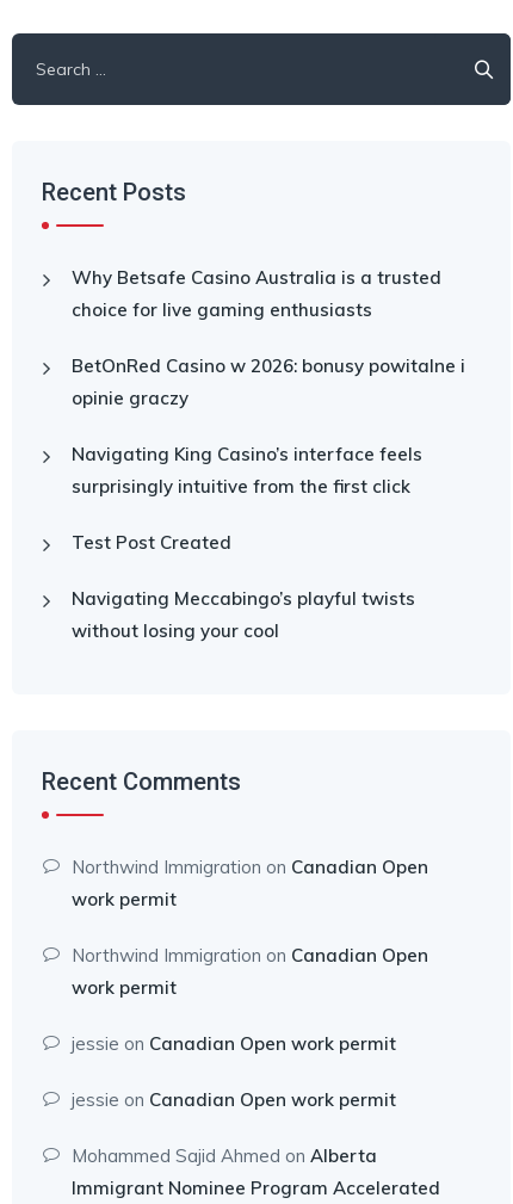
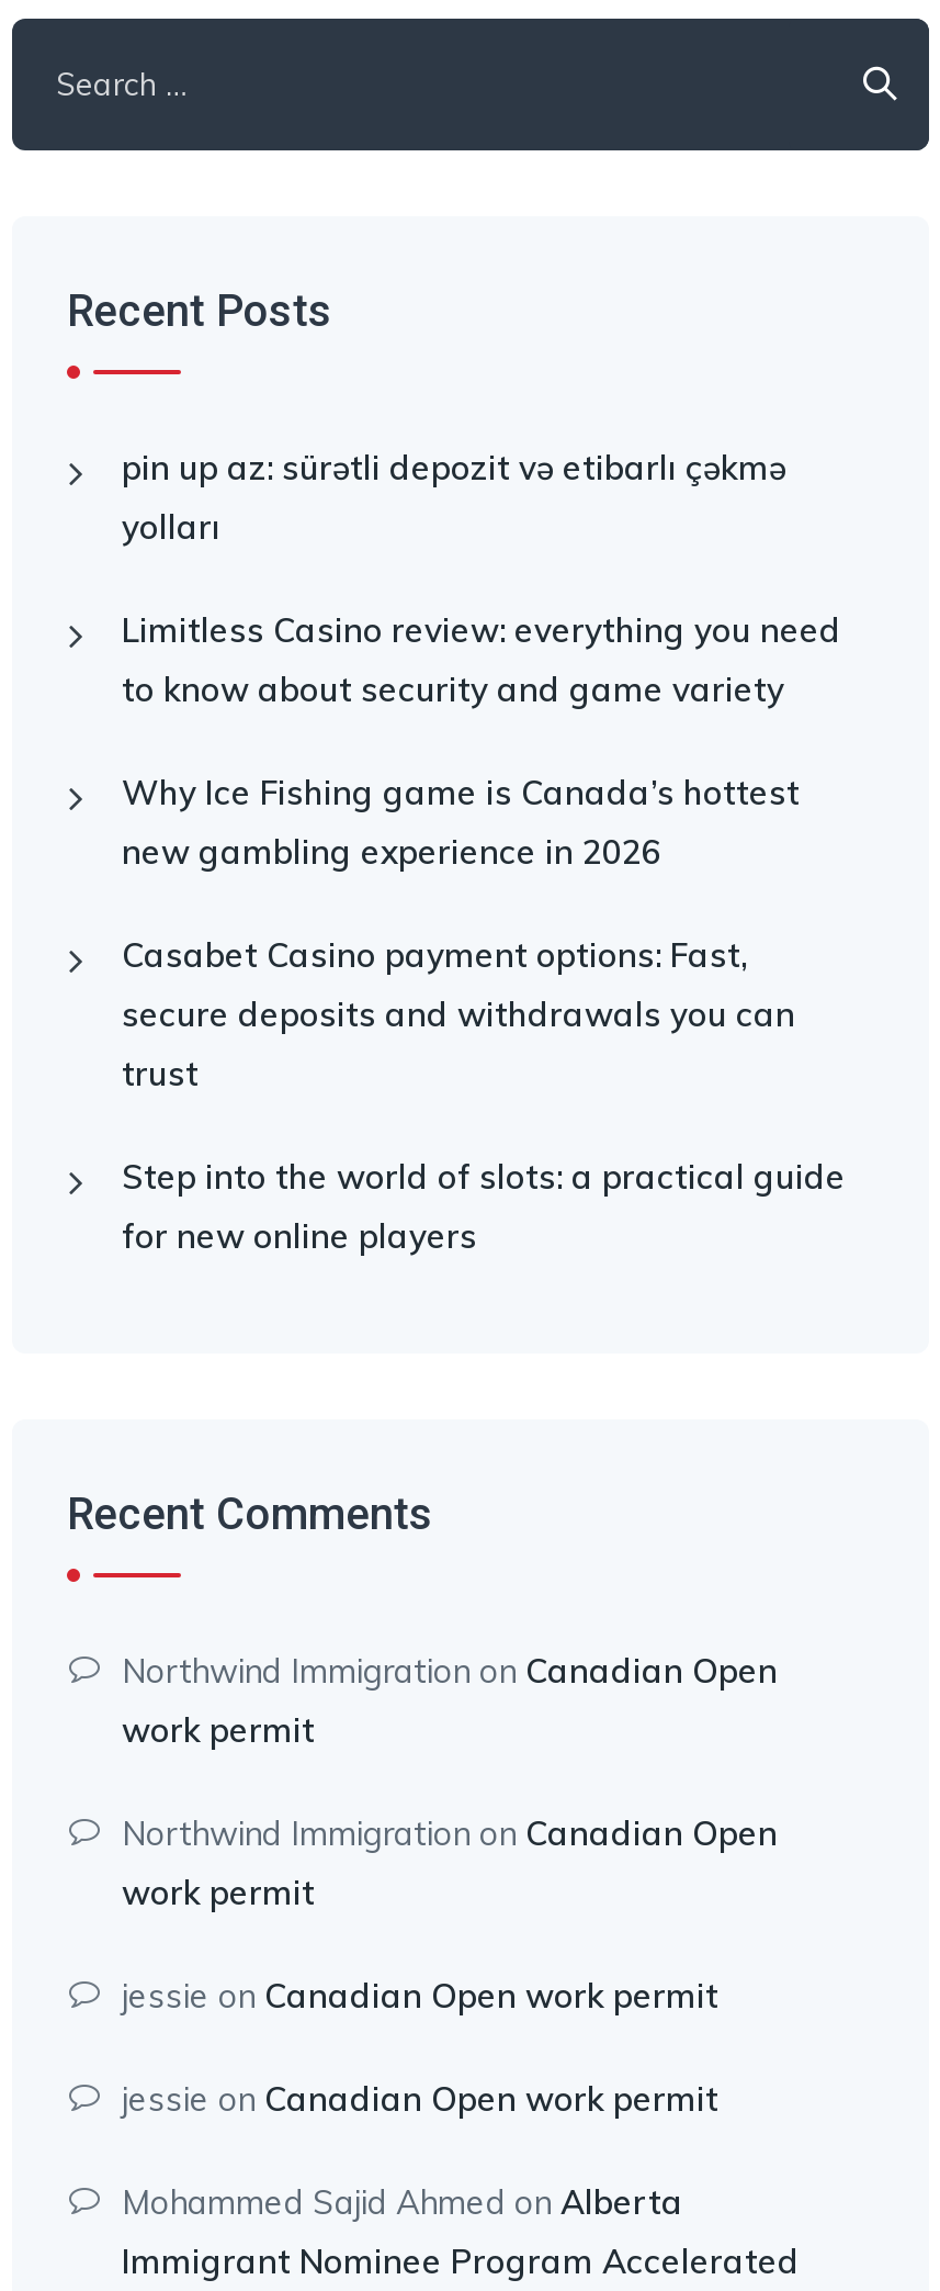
[72,266,441,321] Why Betsafe Casino Australia is a trusted | choice for live gaming enthusiasts -> [122,447,786,548] pin up az: sürətli depozit və etibarlı çəkmə | yolları
[72,354,465,409] BetOnRed Casino w 2026: bonusy powitalne i | opinie graczy -> [122,609,841,710] Limitless Casino review: everything you need | to know about security and game variety
[72,443,422,498] Navigating King Casino’s interface feels | surprisingly intuitive from the first click -> [122,772,800,873] Why Ice Fishing game is Canada’s hottest | new gambling experience in 2026
[72,531,231,554] Test Post Created -> [122,934,795,1094] Casabet Casino payment options: Fast, | secure deposits and withdrawals you can | trust
[72,587,415,642] Navigating Meccabingo’s playful twists | without losing your cool -> [122,1156,846,1257] Step into the world of slots: a practical guide | for new online players

